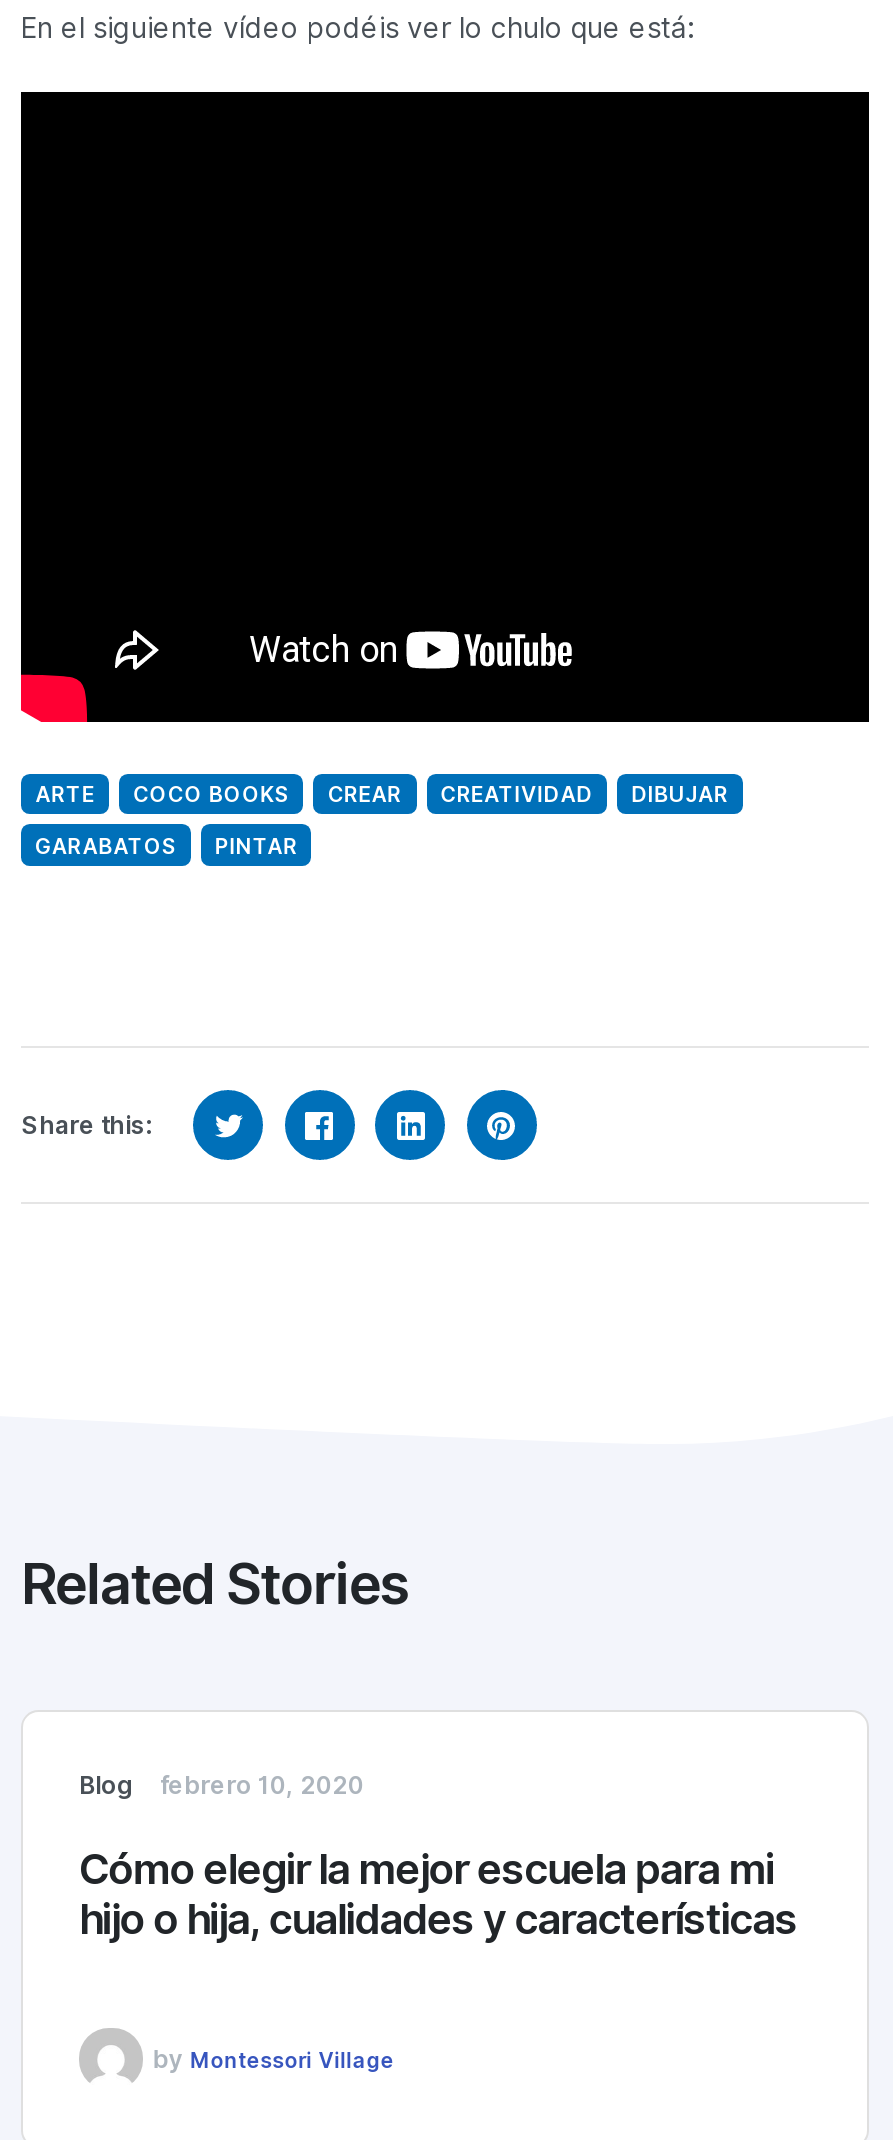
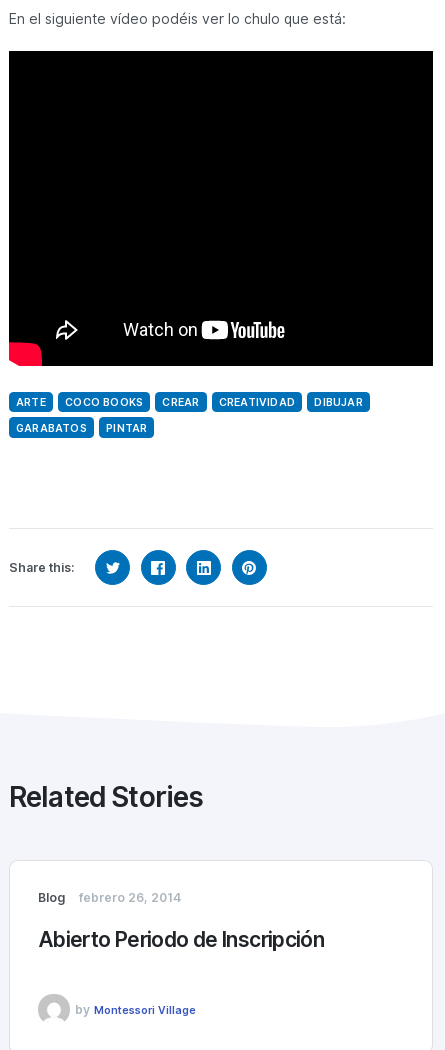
[79,1769,364,1799] Blog febrero 10, 2020 -> [38,890,180,905] Blog febrero 26, 2014
[79,1843,797,1943] Cómo elegir la mejor escuela para mi | hijo o hija, cualidades y características -> [38,927,324,952] Abierto Periodo de Inscripción

